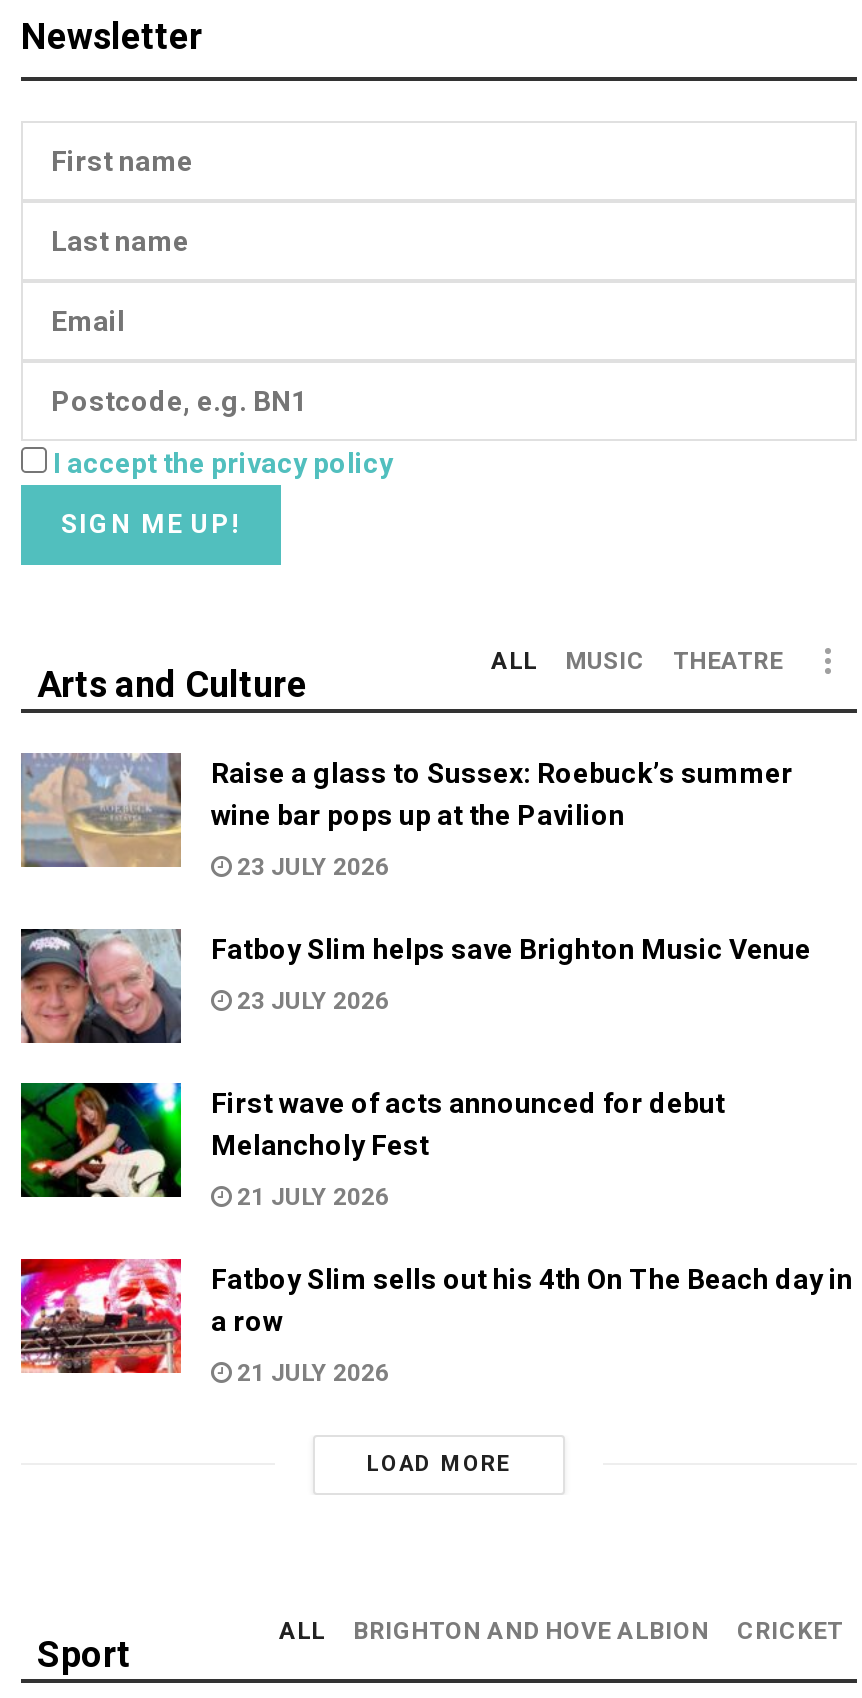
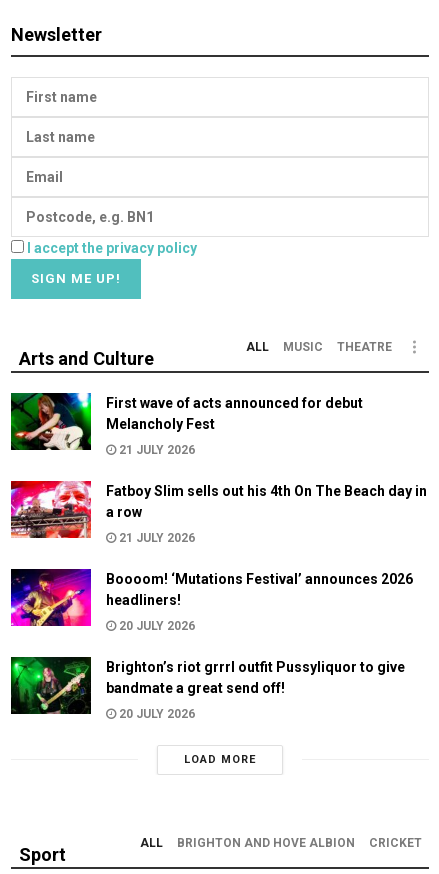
[21,751,811,1014] [image] | Raise a glass to Sussex: Roebuck’s summer | wine bar pops up at the Pavilion | 23 JULY 2026 | Fatboy Slim helps save Brighton Music Venue | 23 JULY 2026 -> none
[19,927,183,1043] [image] -> none
moved [17,1079,853,1386] -> [9,391,427,544]: [image] | First wave of acts announced for debut | Melancholy Fest | 21 JULY 2026 | Fatboy Slim sells out his 4th On The Beach day in | a row | 21 JULY 2026
none -> [10,568,413,720] [image] | Boooom! ‘Mutations Festival’ announces 2026 | headliners! | 20 JULY 2026 | Brighton’s riot grrrl outfit Pussyliquor to give | bandmate a great send off! | 20 JULY 2026
none -> [10,656,92,715] [image]

